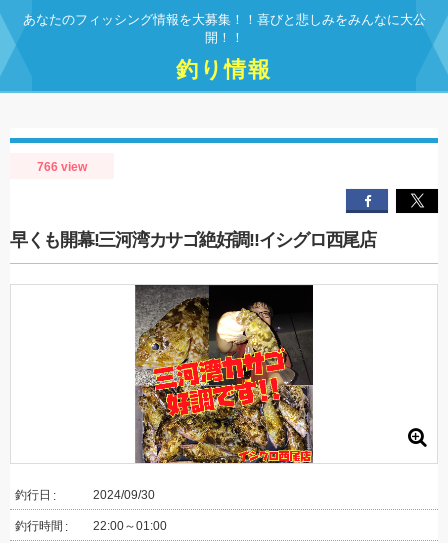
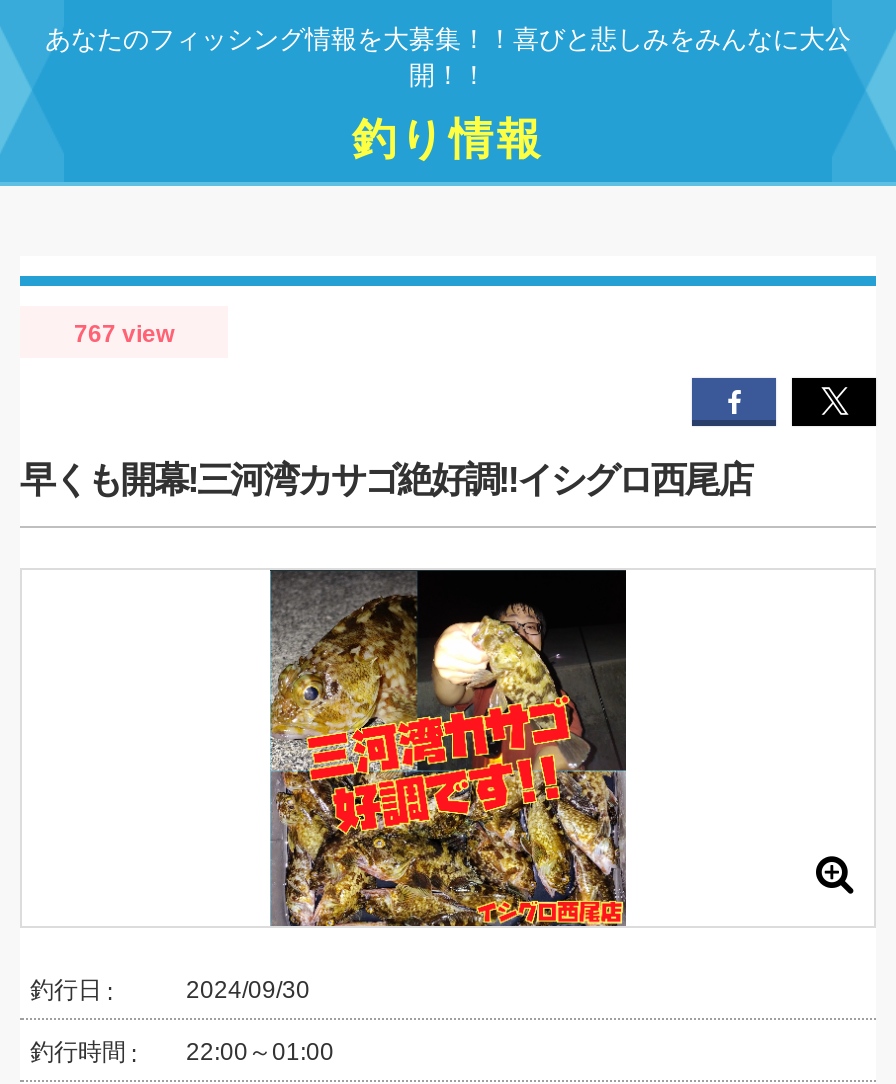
[37,160,87,174] 766 view -> [74,320,174,348] 767 view

